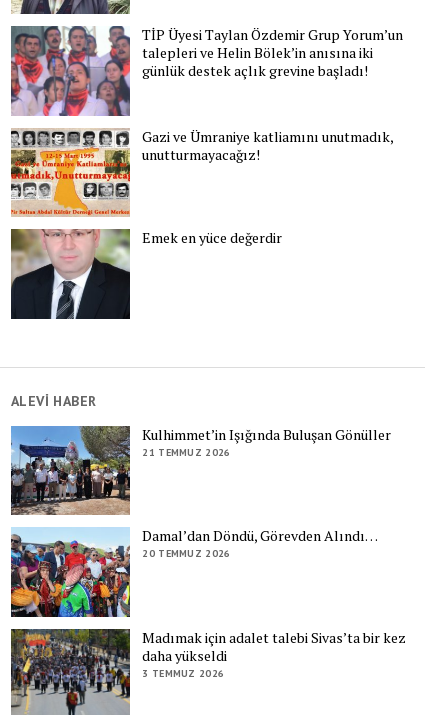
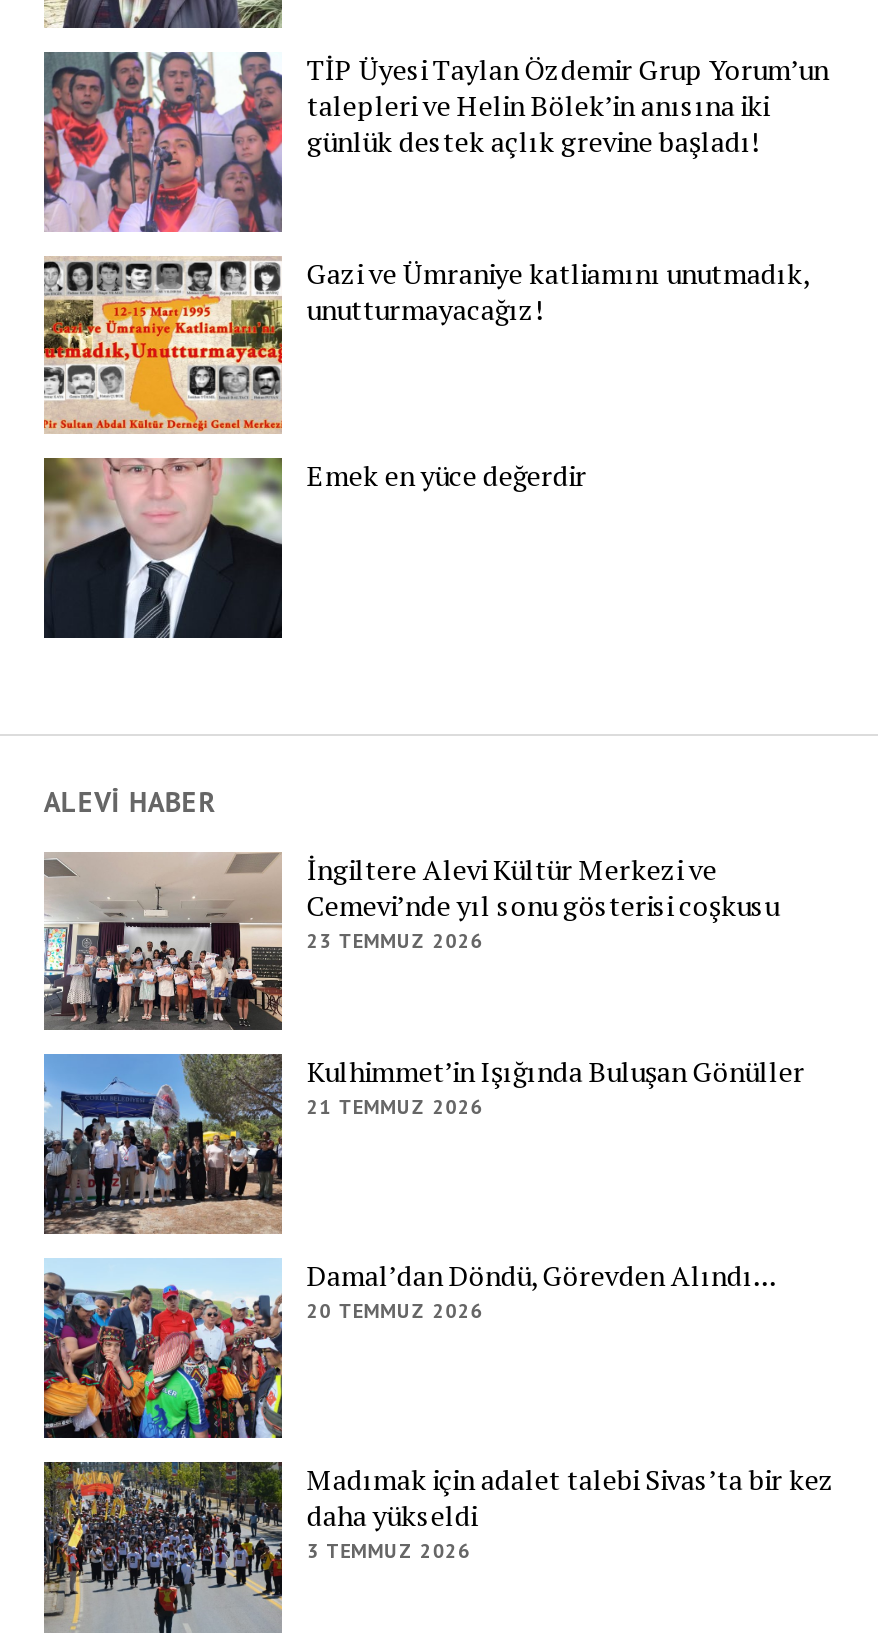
none -> [42,850,779,1030] [image] | İngiltere Alevi Kültür Merkezi ve | Cemevi’nde yıl sonu gösterisi coşkusu | 23 TEMMUZ 2026

